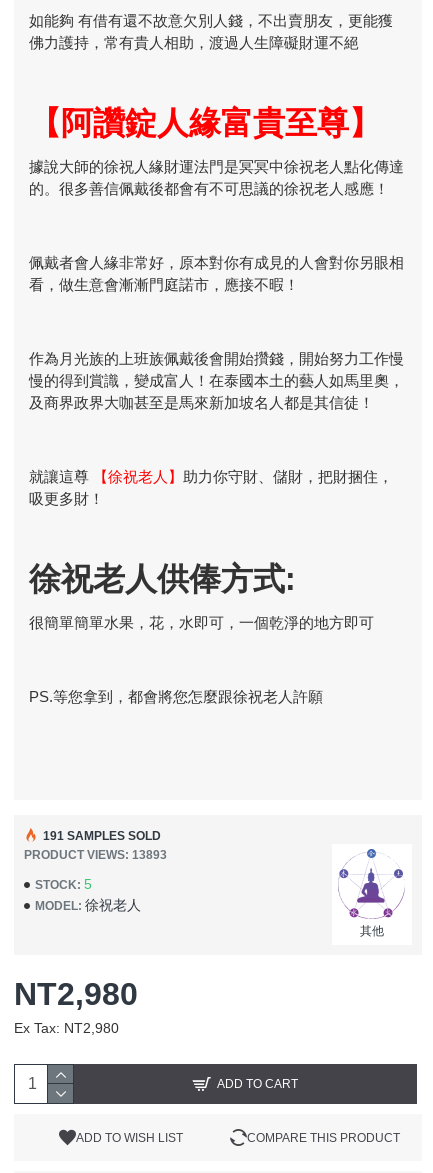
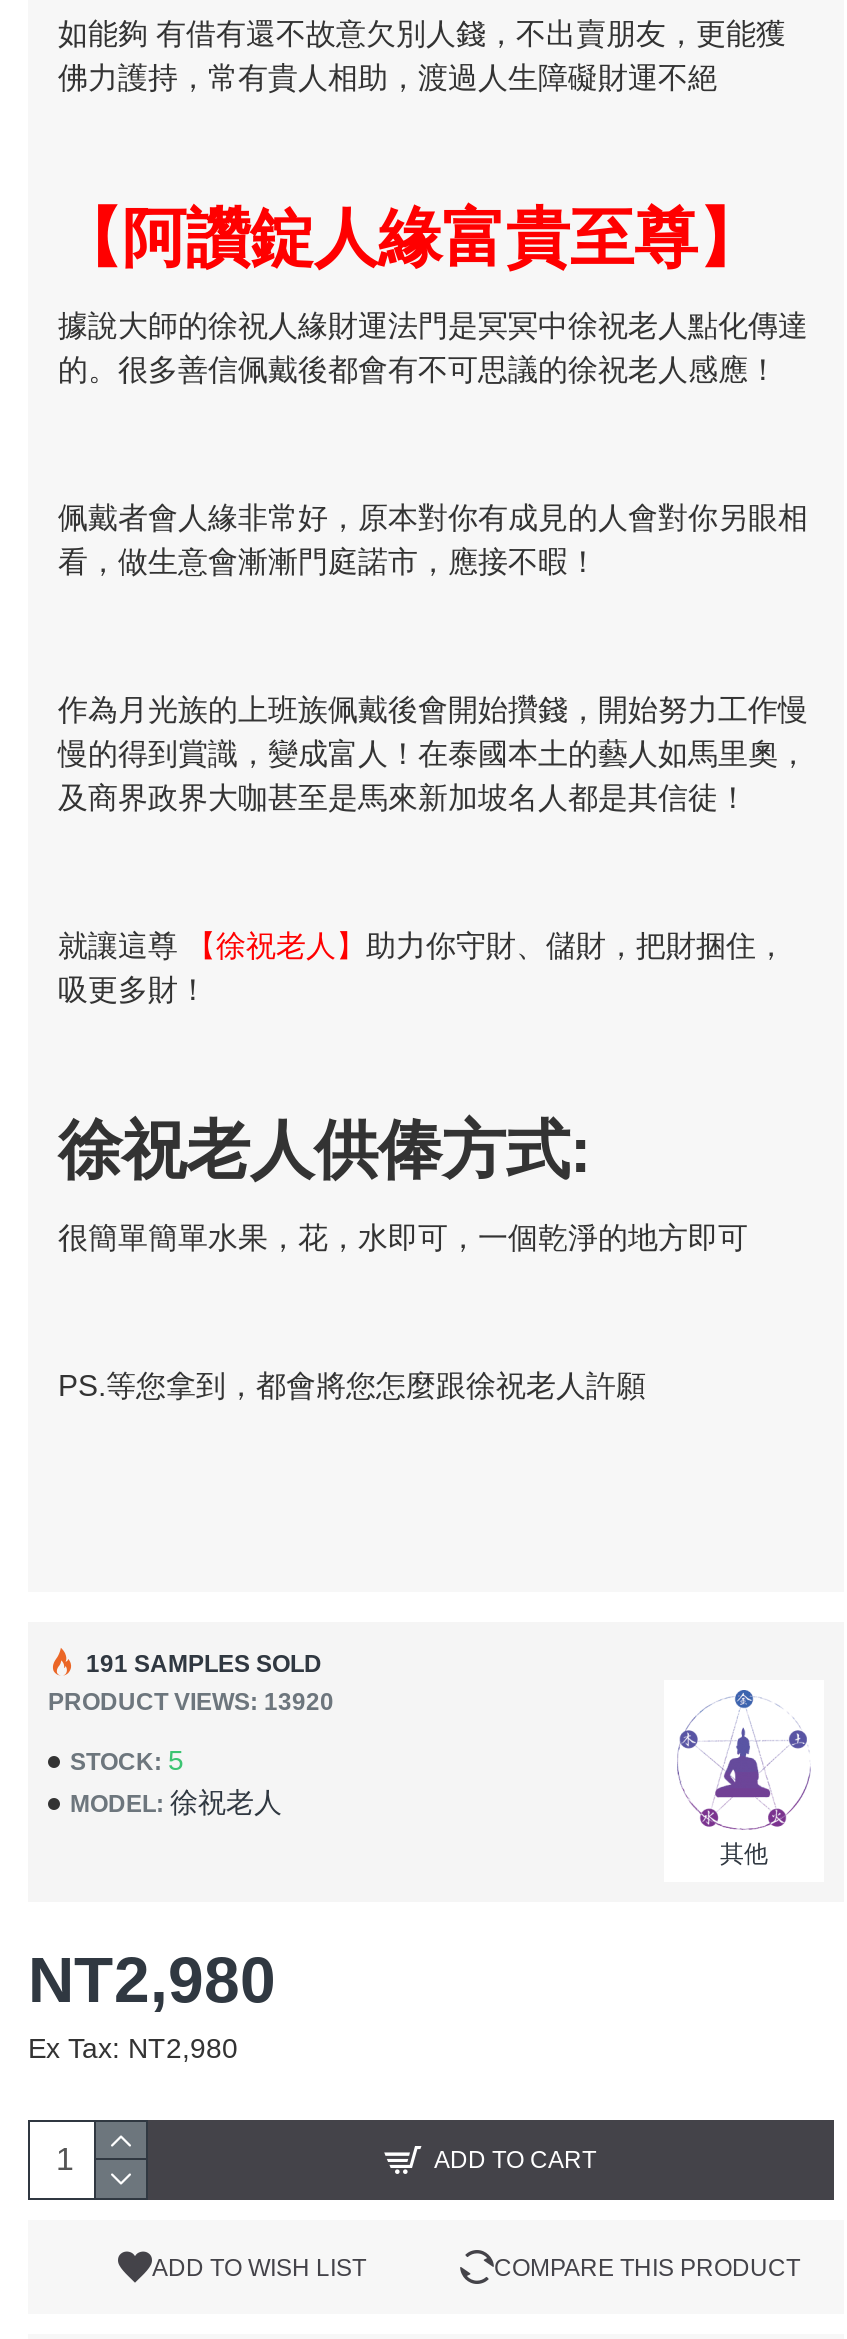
[24,848,167,862] PRODUCT VIEWS: 13893 -> [48,1688,334,1716] PRODUCT VIEWS: 13920

